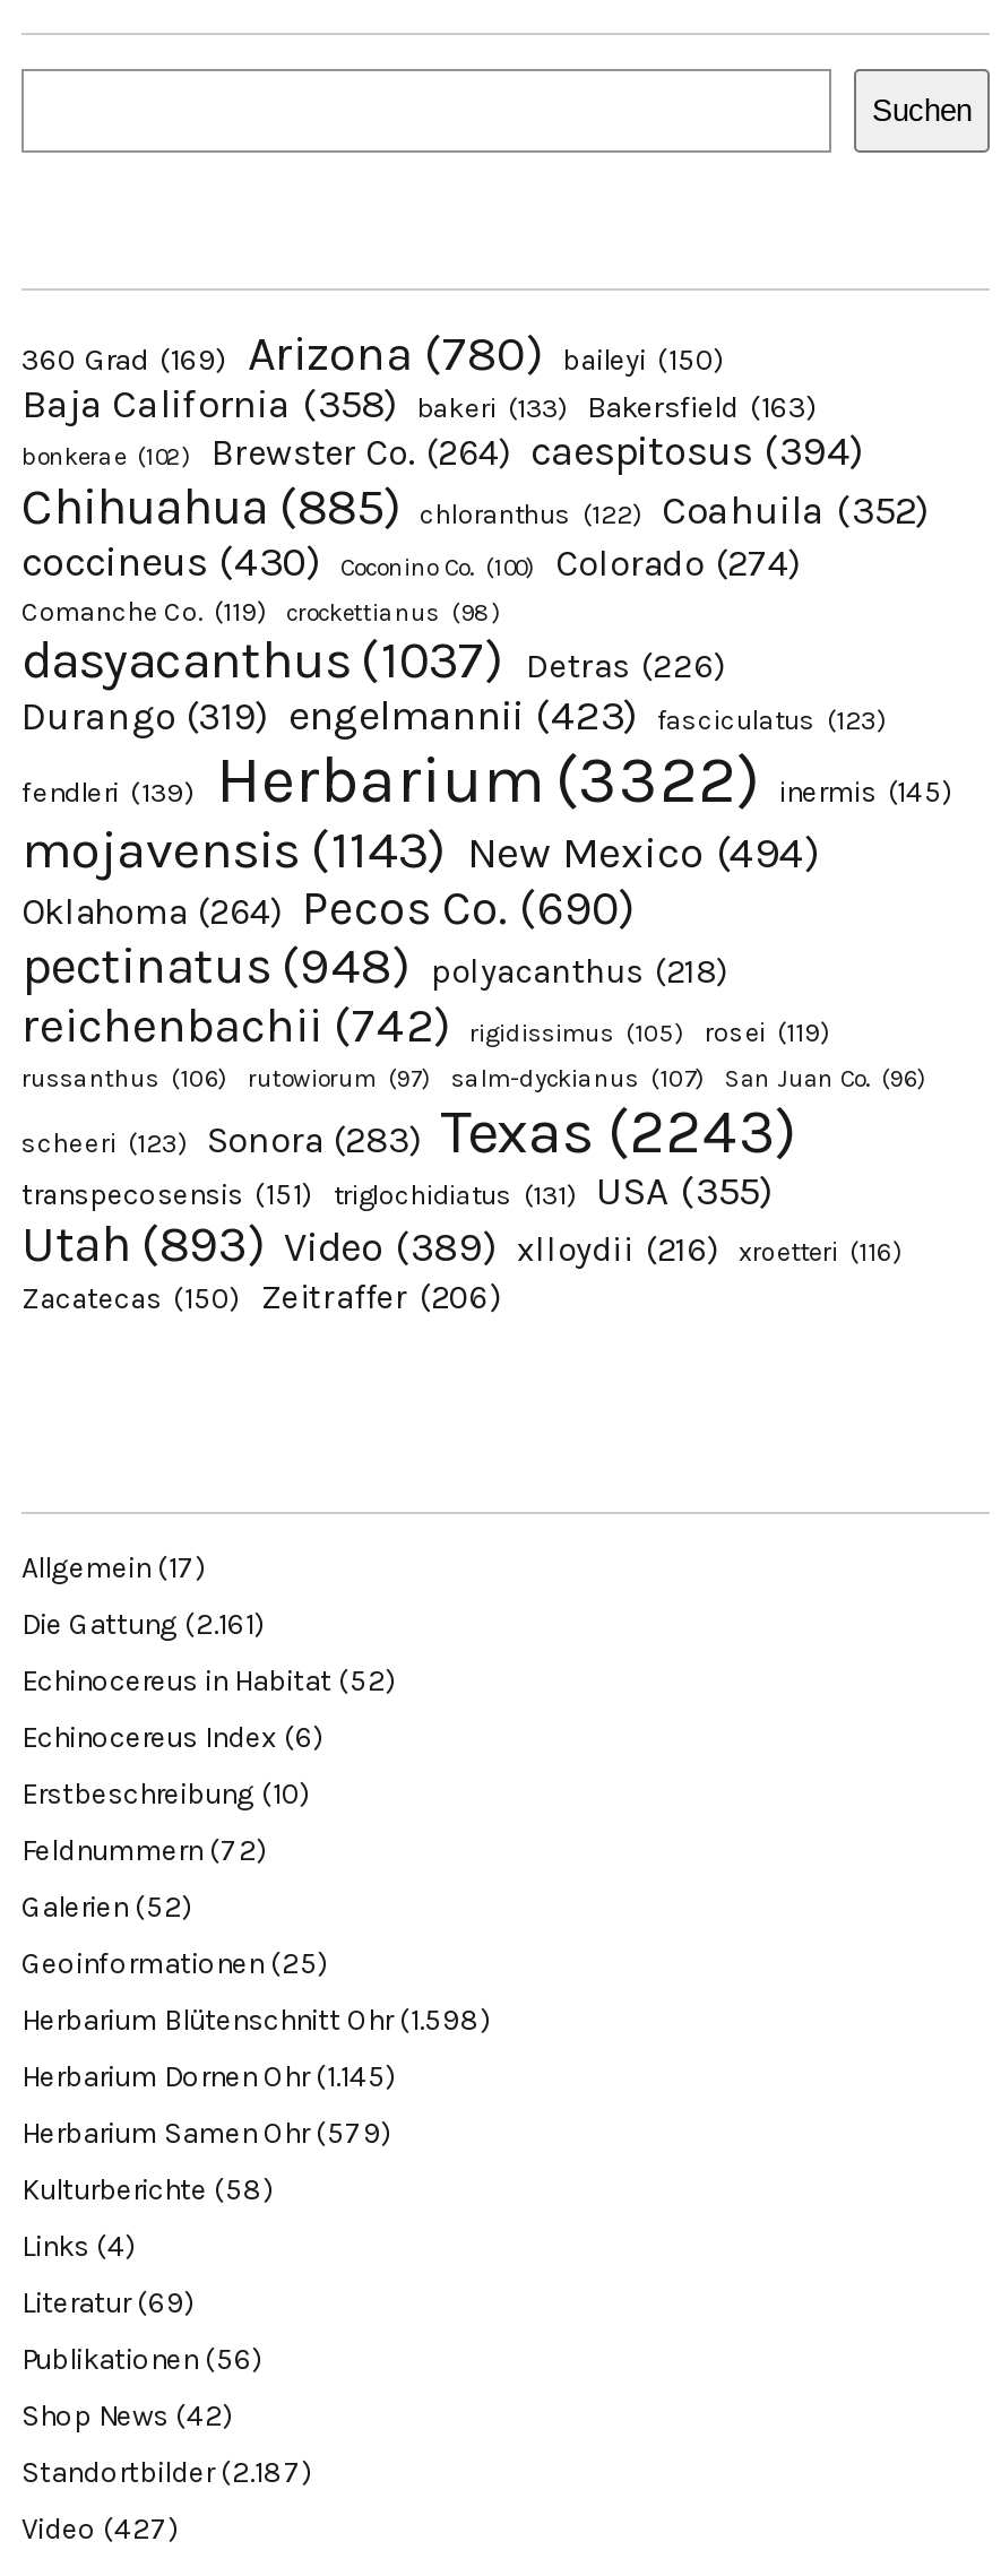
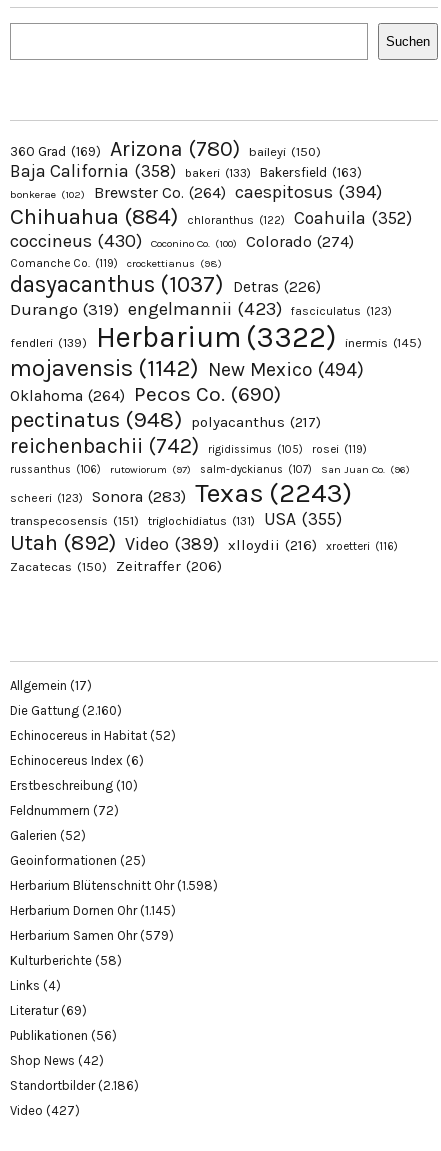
[21,477,929,538] Chihuahua (885) chloranthus (122) Coahuila (352) -> [10,203,412,230] Chihuahua (884) chloranthus (122) Coahuila (352)
[21,819,820,882] mojavensis (1143) New Mexico (494) -> [10,354,364,382] mojavensis (1142) New Mexico (494)
[21,936,727,997] pectinatus (948) polyacanthus (218) -> [10,406,321,433] pectinatus (948) polyacanthus (217)
[21,1214,718,1276] Utah (893) Video (389) xlloydii (216) -> [10,529,317,556] Utah (892) Video (389) xlloydii (216)
[21,1608,266,1642] Die Gattung (2.161) -> [10,703,122,718] Die Gattung (2.160)
[21,2456,313,2490] Standortbilder (2.187) -> [10,1078,139,1093] Standortbilder (2.186)

